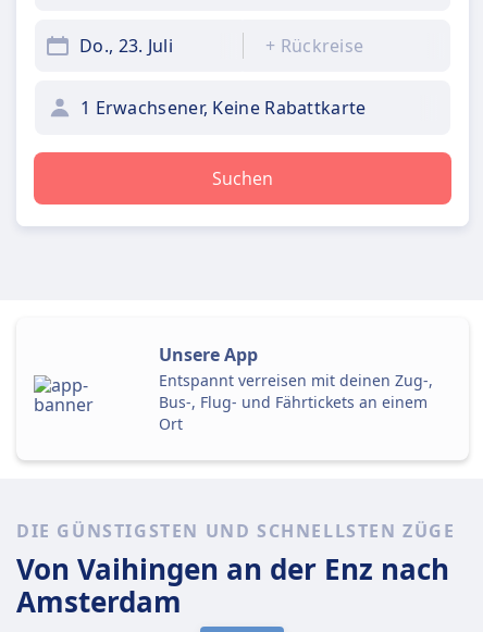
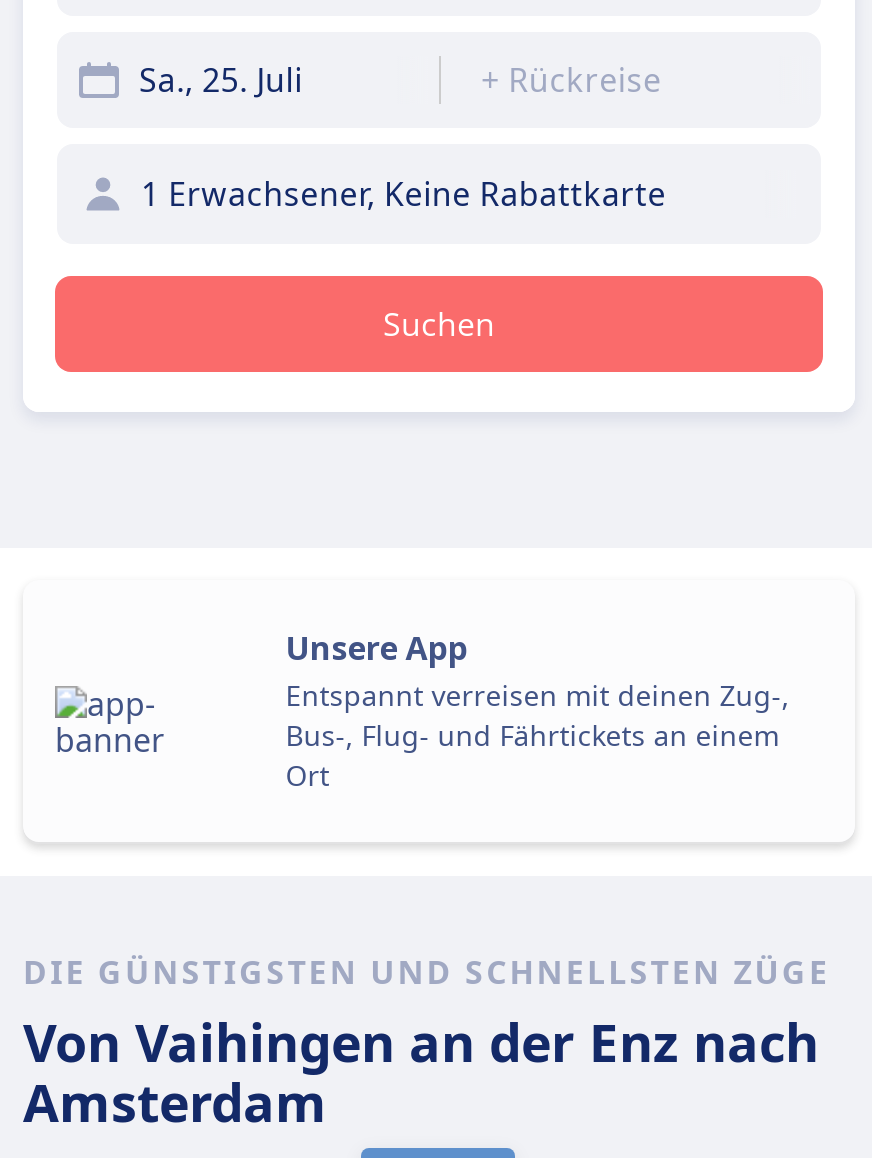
[79,34,173,58] Do., 23. Juli -> [139,58,303,102] Sa., 25. Juli

